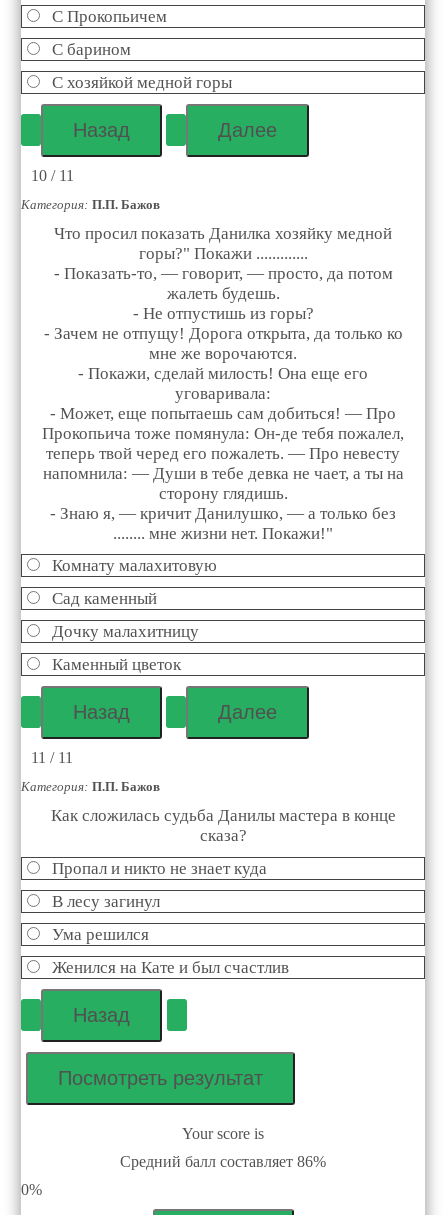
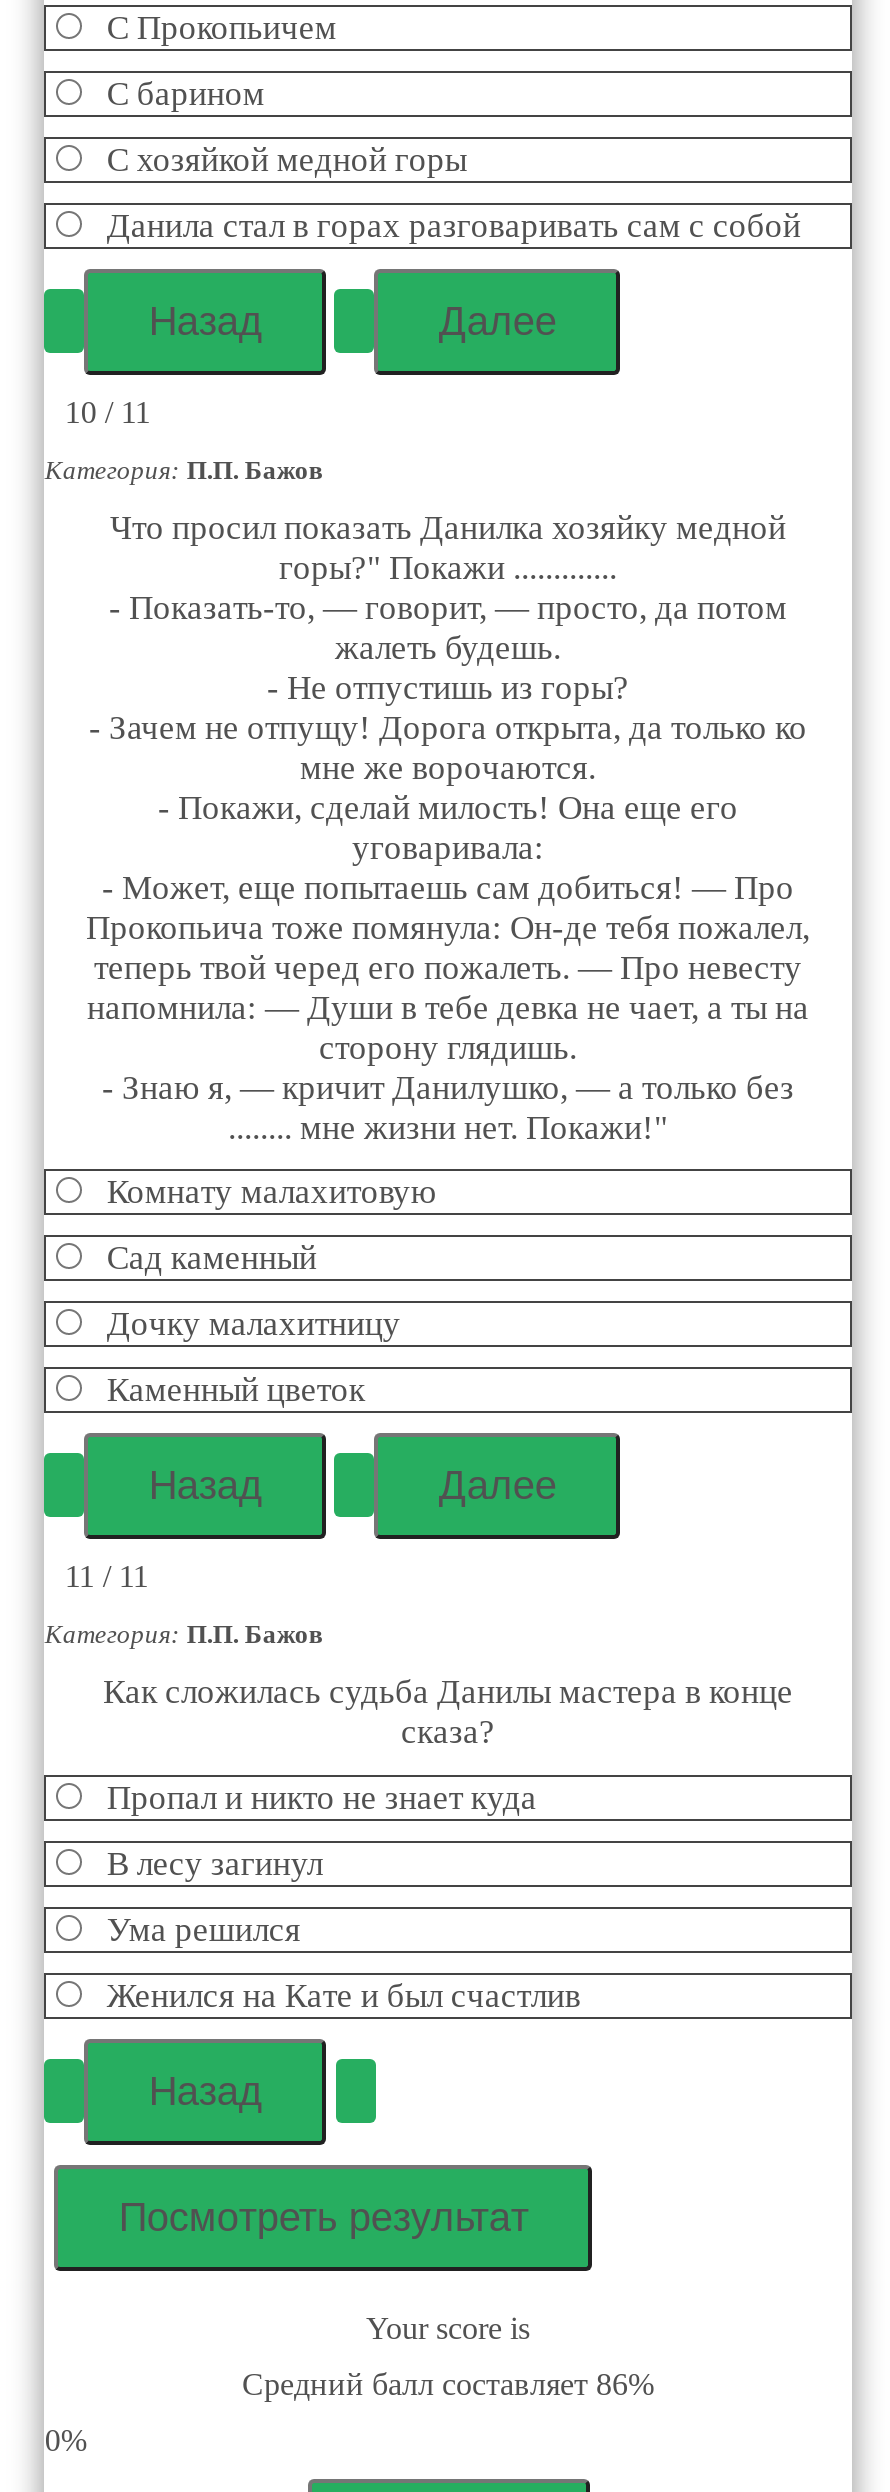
none -> [107,207,801,245] Данила стал в горах разговаривать сам с собой

